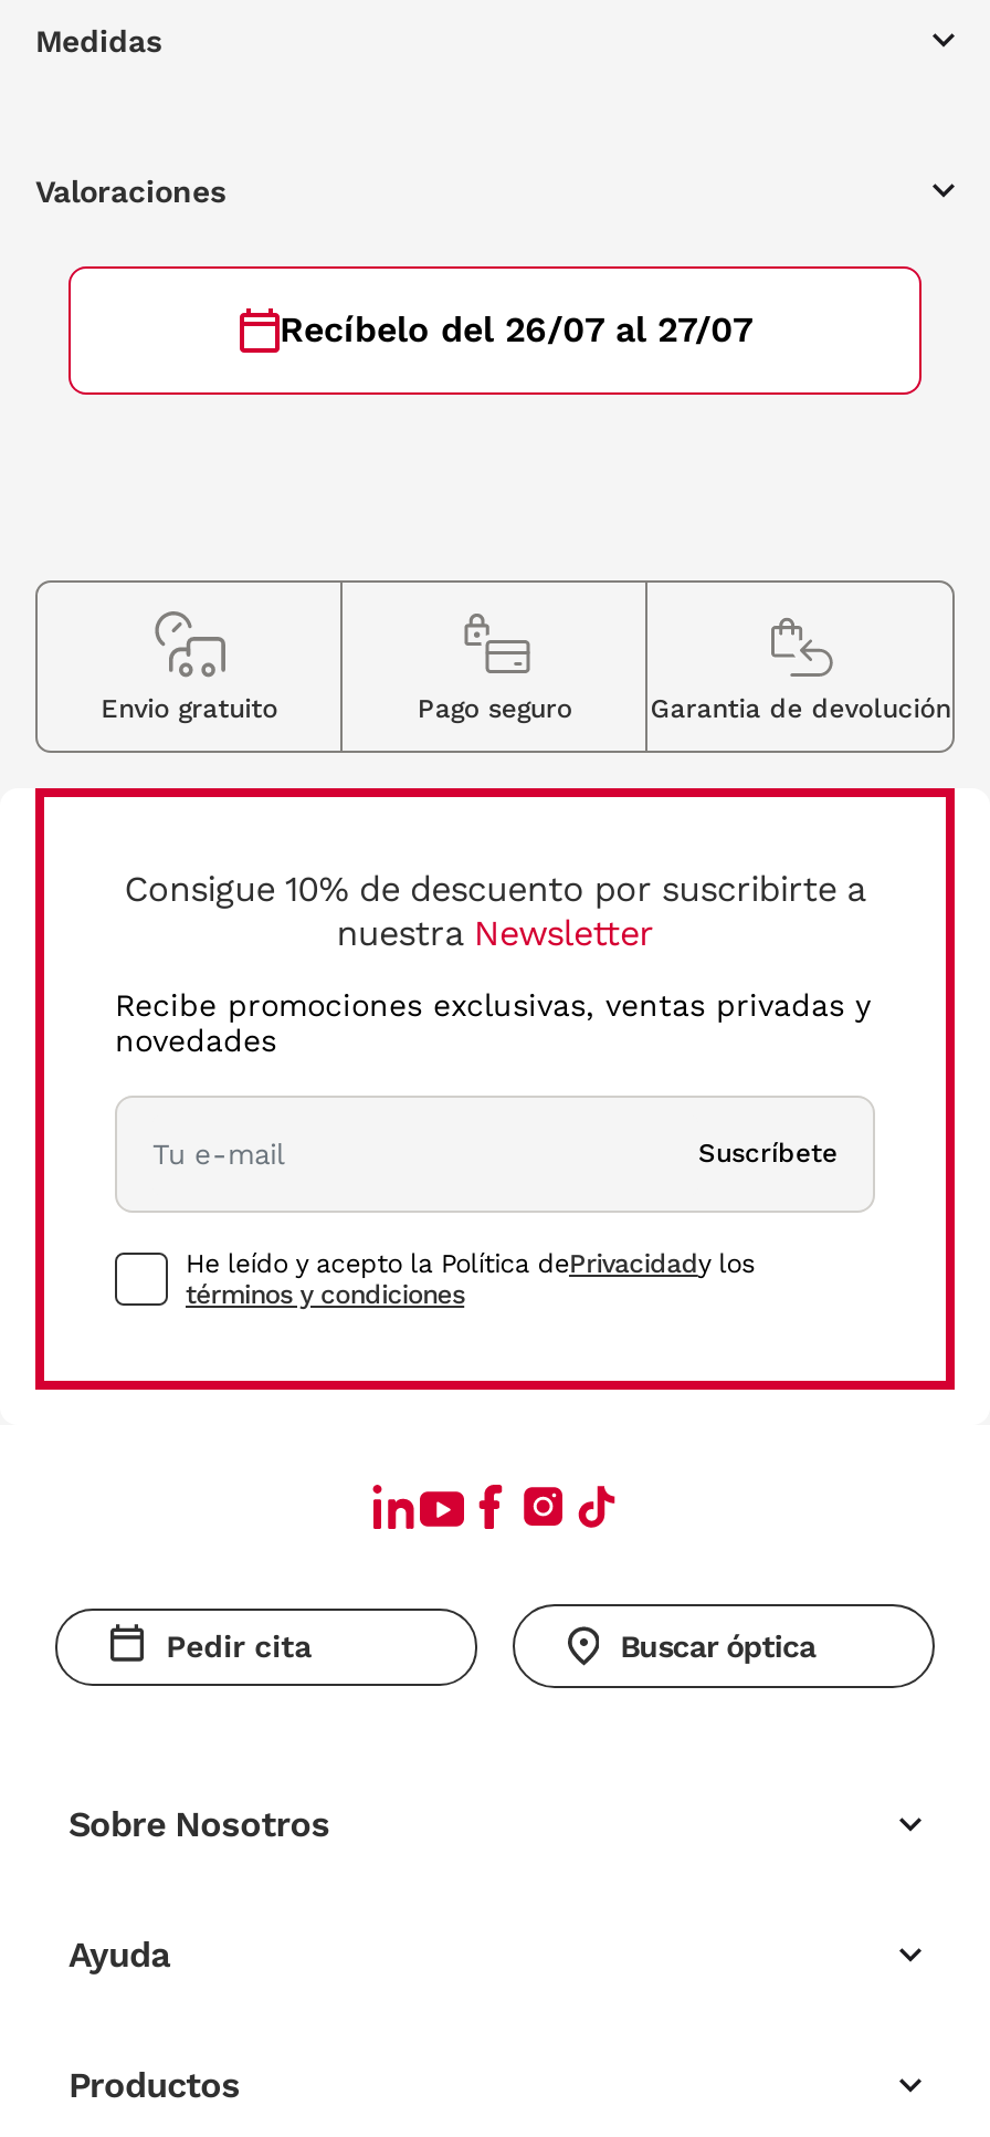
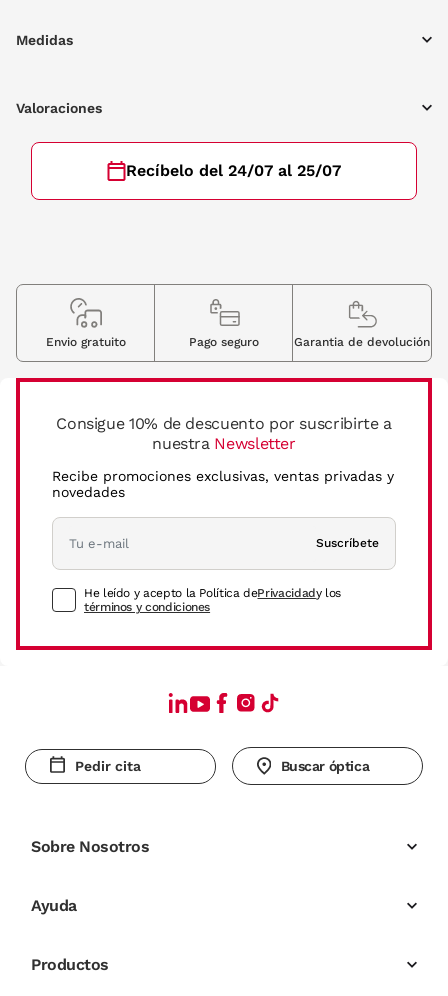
[280,308,752,350] Recíbelo del 26/07 al 27/07 -> [126,161,341,180] Recíbelo del 24/07 al 25/07

